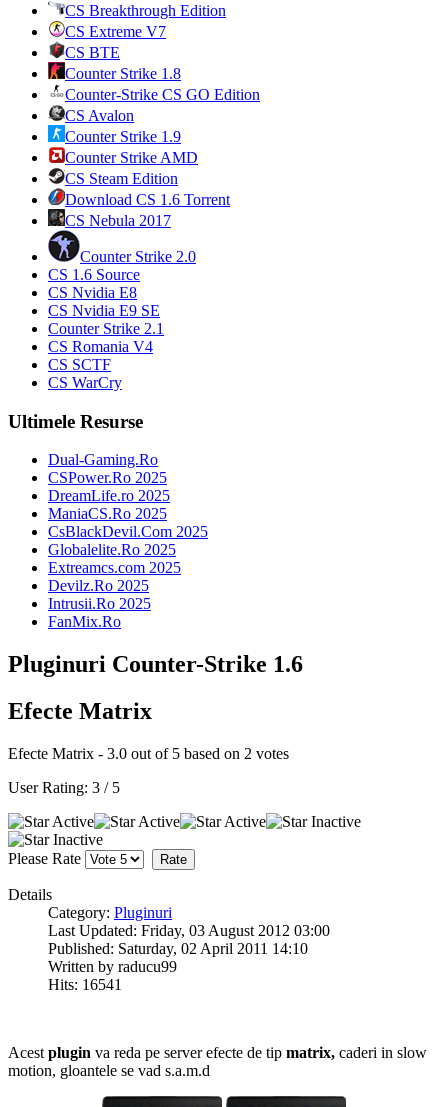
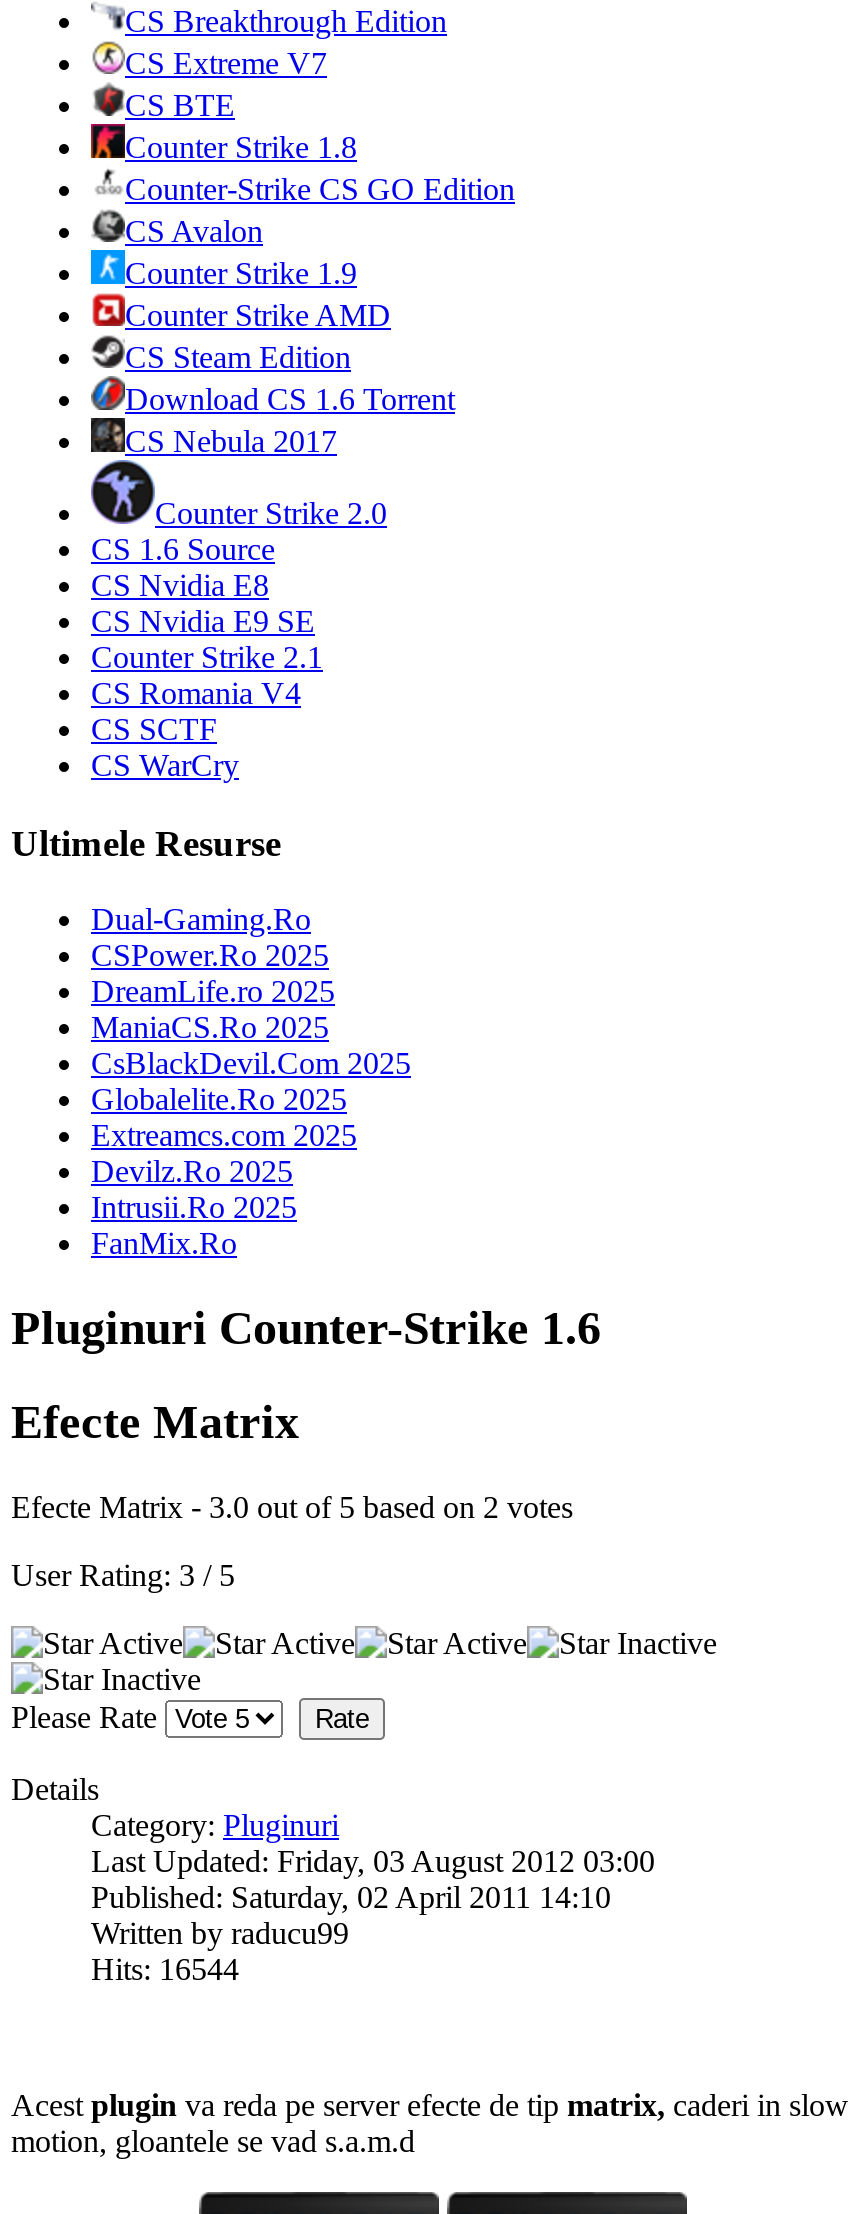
[48,976,122,993] Hits: 16541 -> [91,1952,239,1986] Hits: 16544

